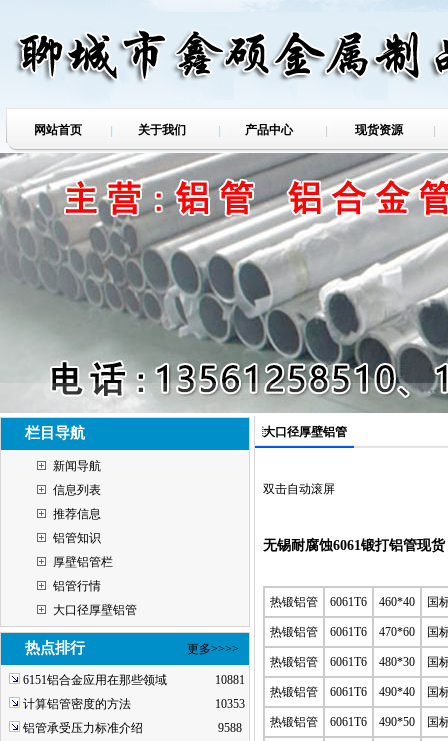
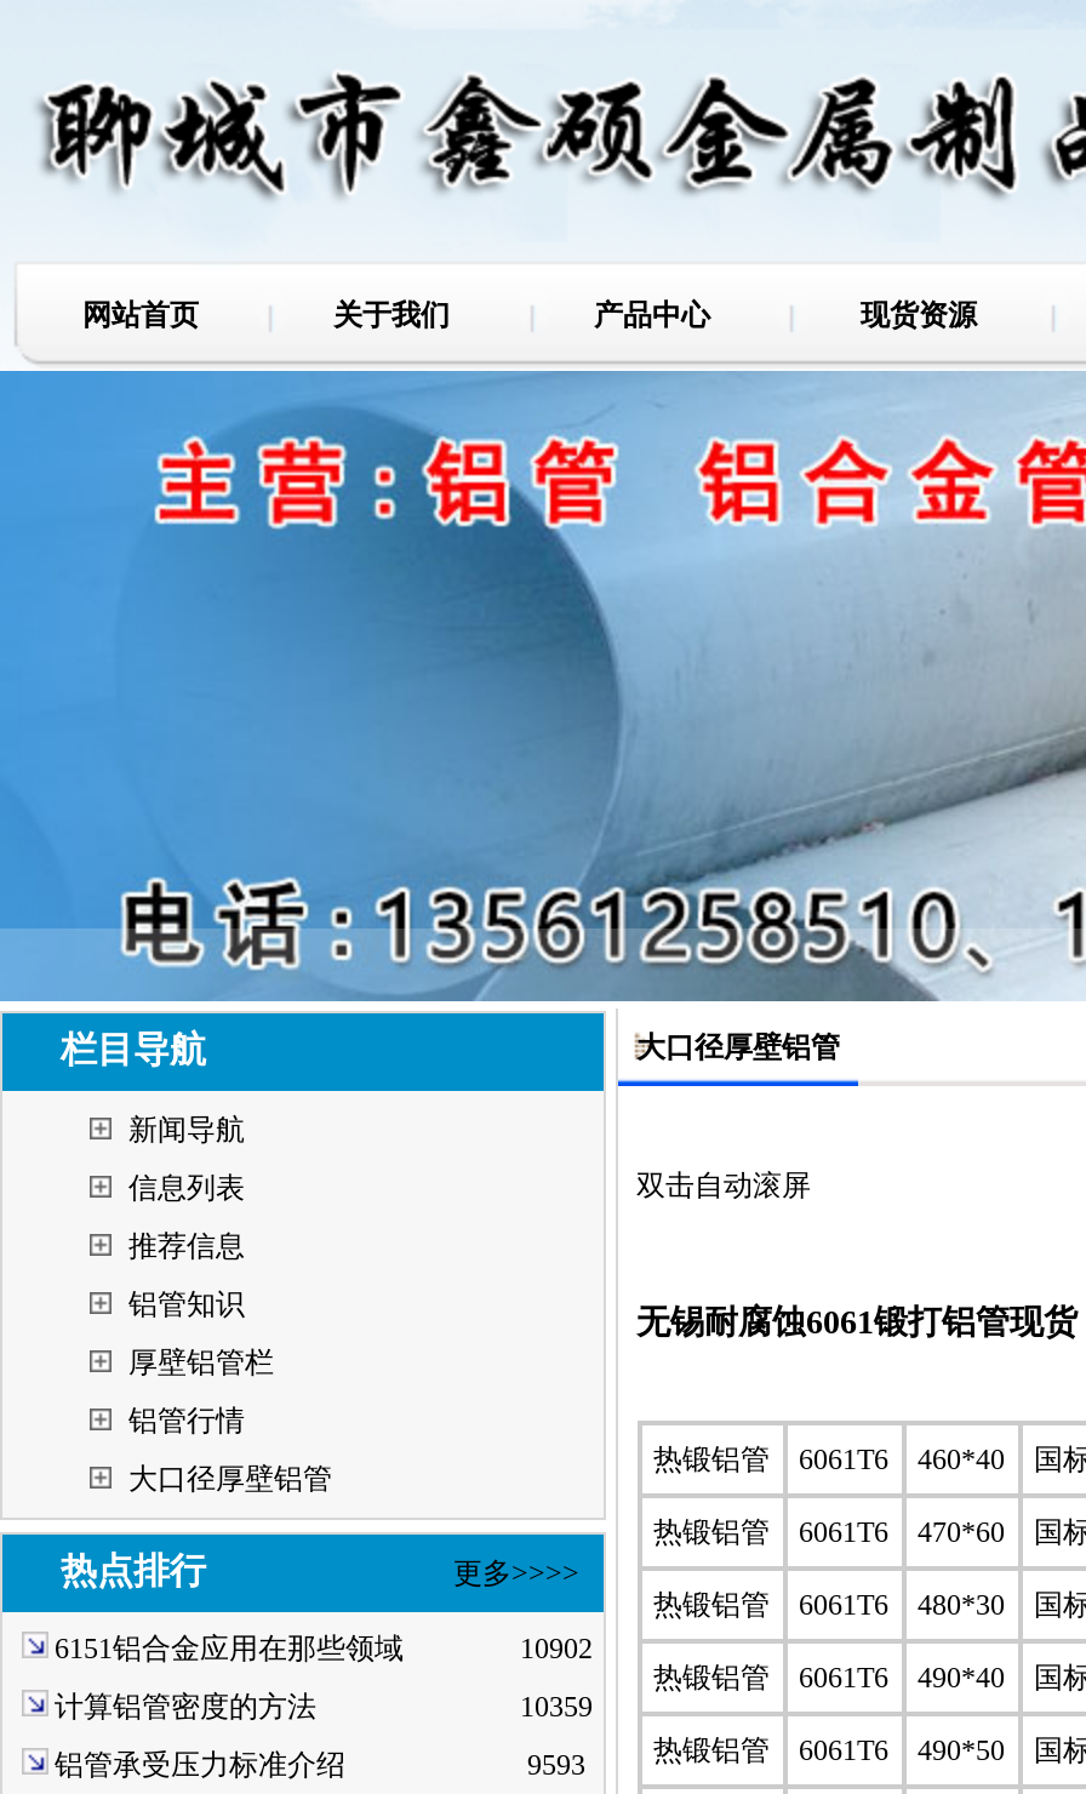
[3,153,445,413] [image] -> [7,368,1079,1001] [image]
[214,673,244,687] 10881 -> [520,1632,593,1666] 10902
[214,697,244,711] 10353 -> [520,1690,593,1724] 10359
[217,721,241,735] 9588 -> [527,1748,585,1782] 9593

